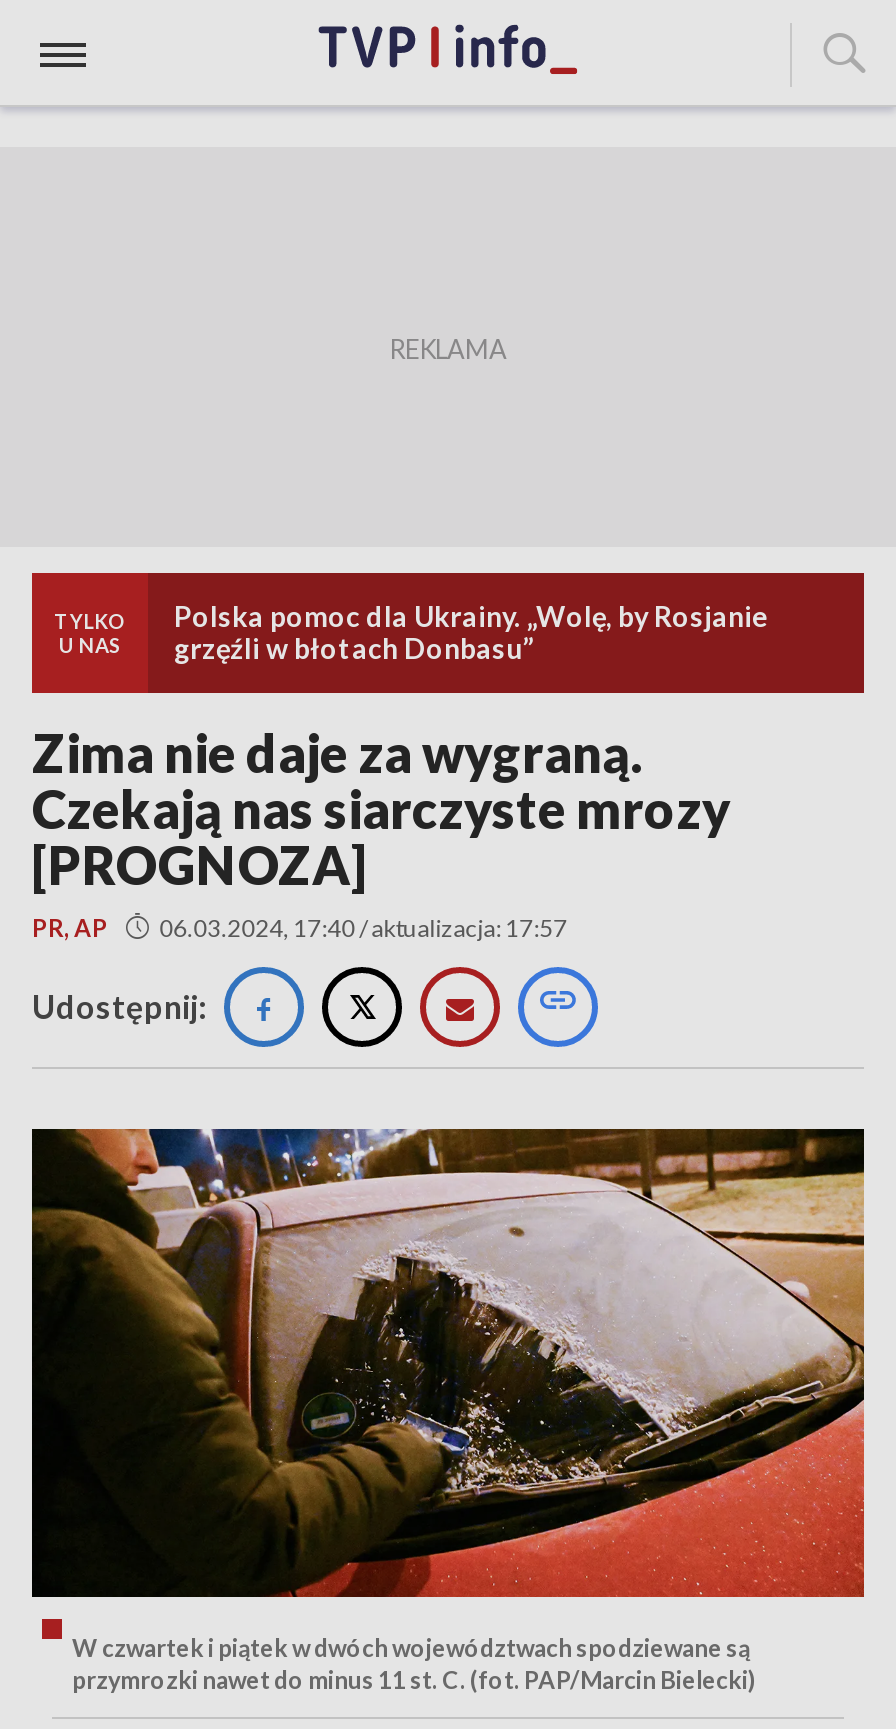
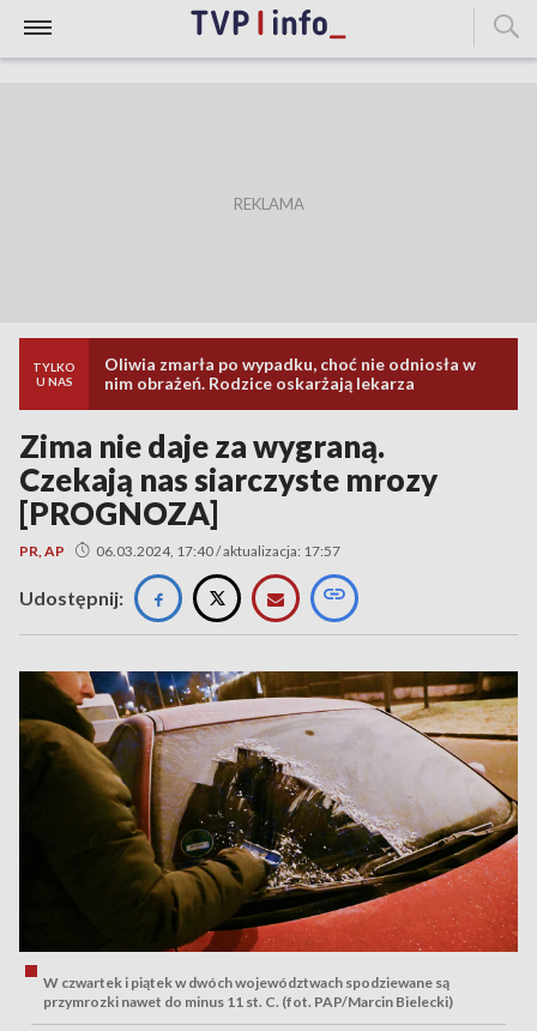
[174,599,768,665] Polska pomoc dla Ukrainy. „Wolę, by Rosjanie | grzęźli w błotach Donbasu” -> [104,354,476,393] Oliwia zmarła po wypadku, choć nie odniosła w | nim obrażeń. Rodzice oskarżają lekarza

